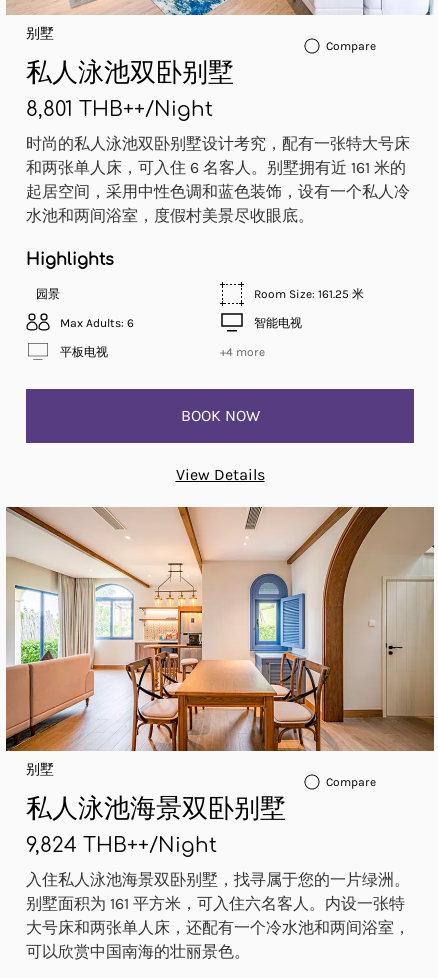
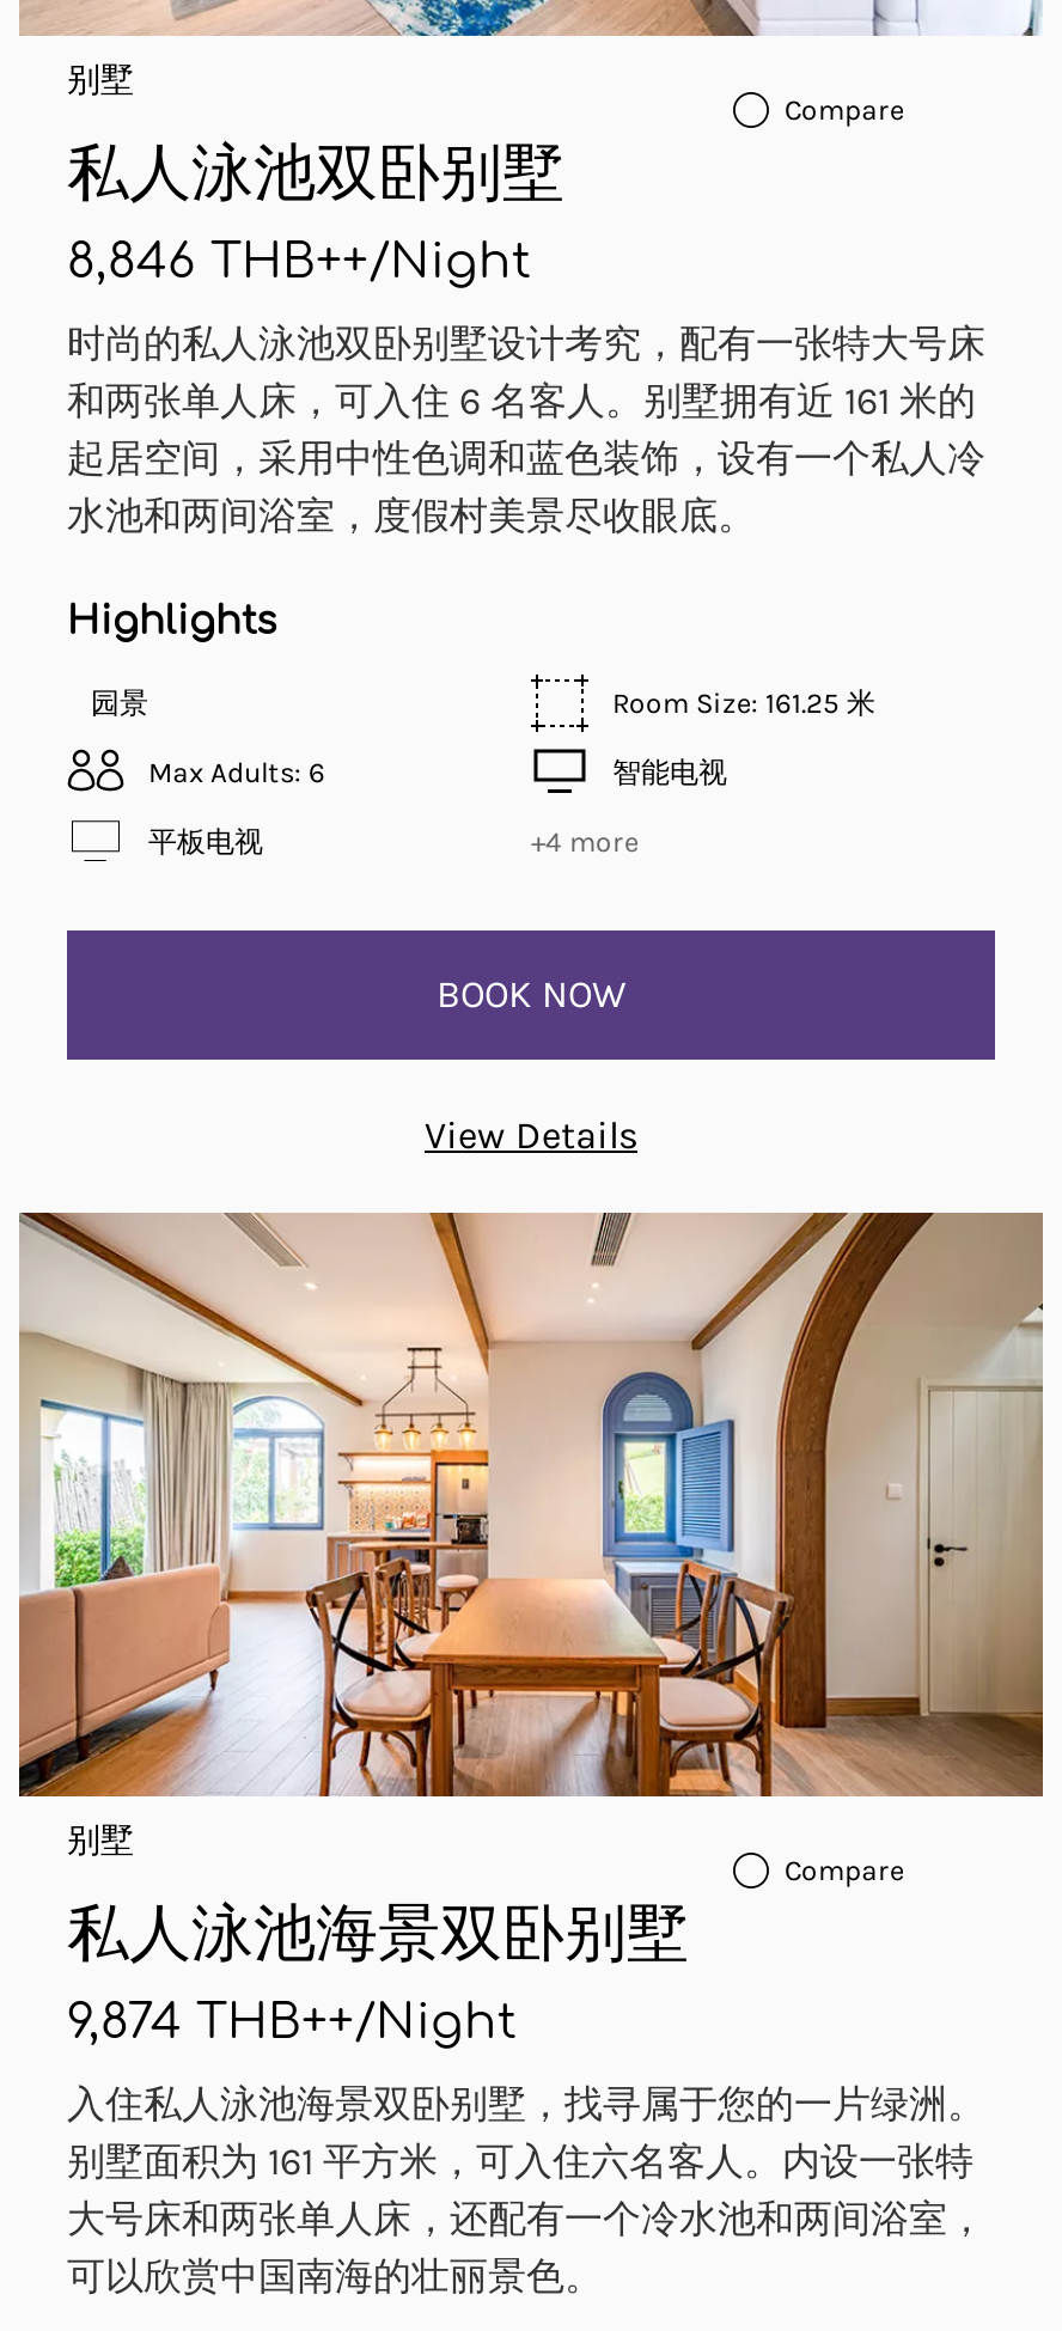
[26,98,213,121] 8,801 THB++/Night -> [67,235,531,290] 8,846 THB++/Night
[26,834,217,857] 9,824 THB++/Night -> [67,1994,517,2049] 9,874 THB++/Night

